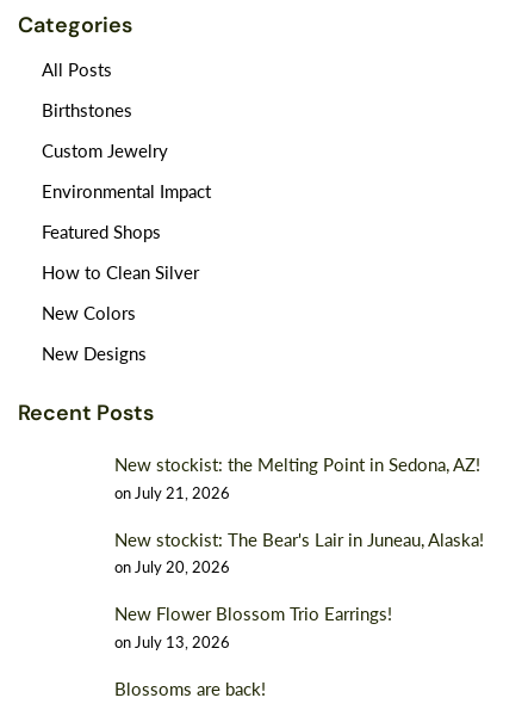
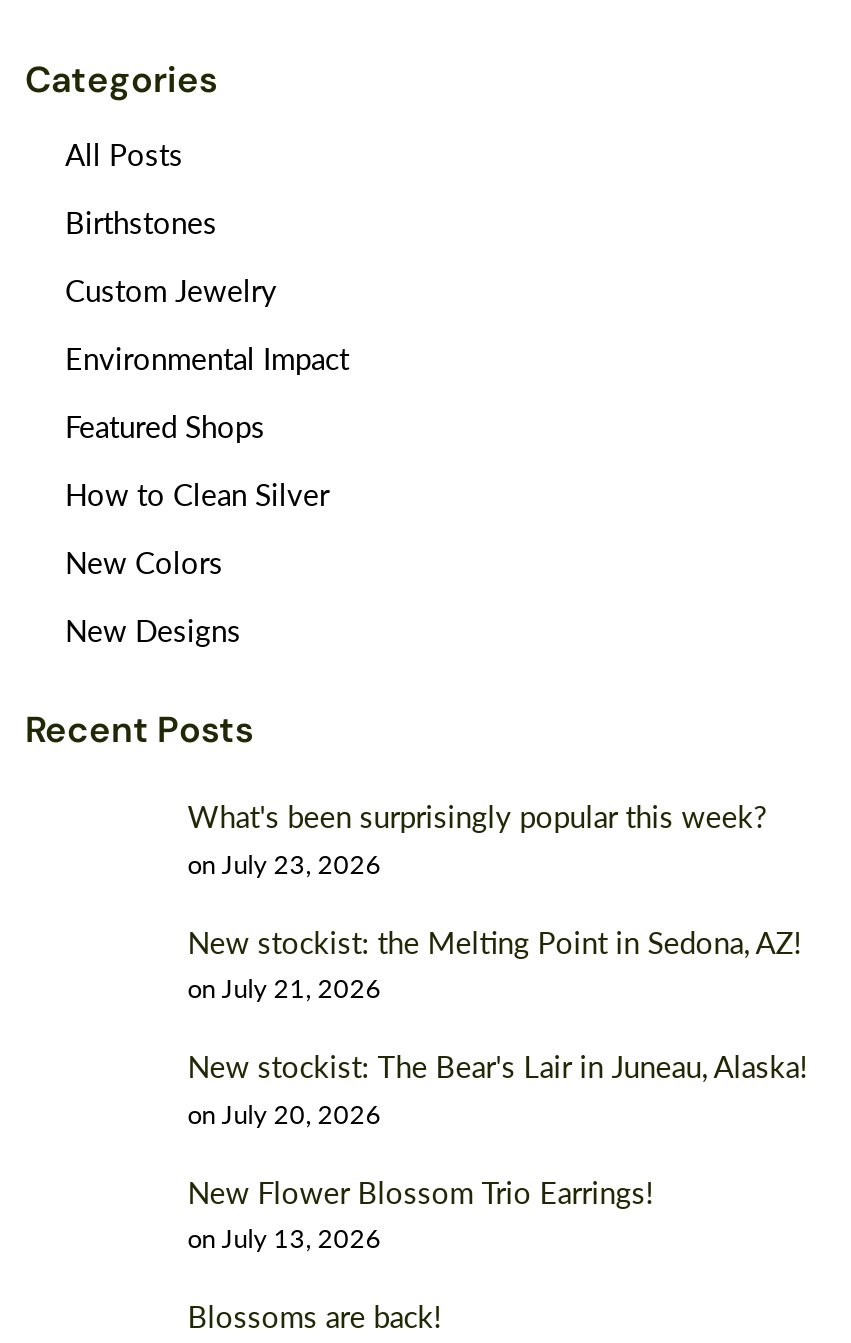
none -> [187,798,767,880] What's been surprisingly popular this week? | on July 23, 2026

